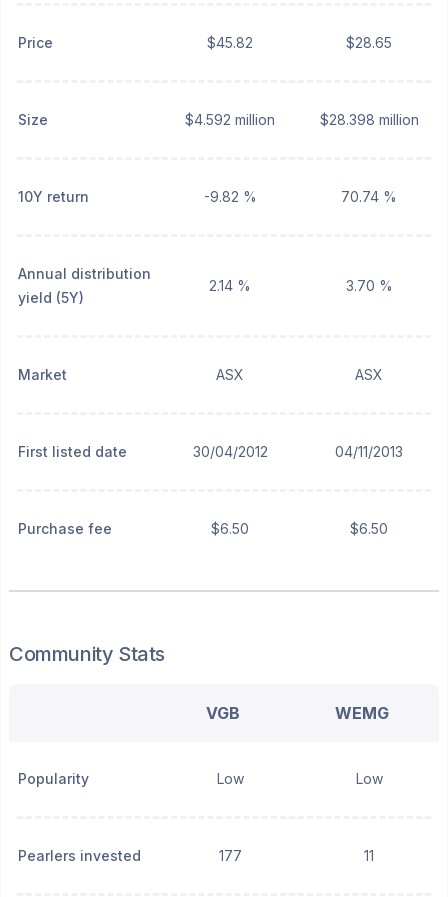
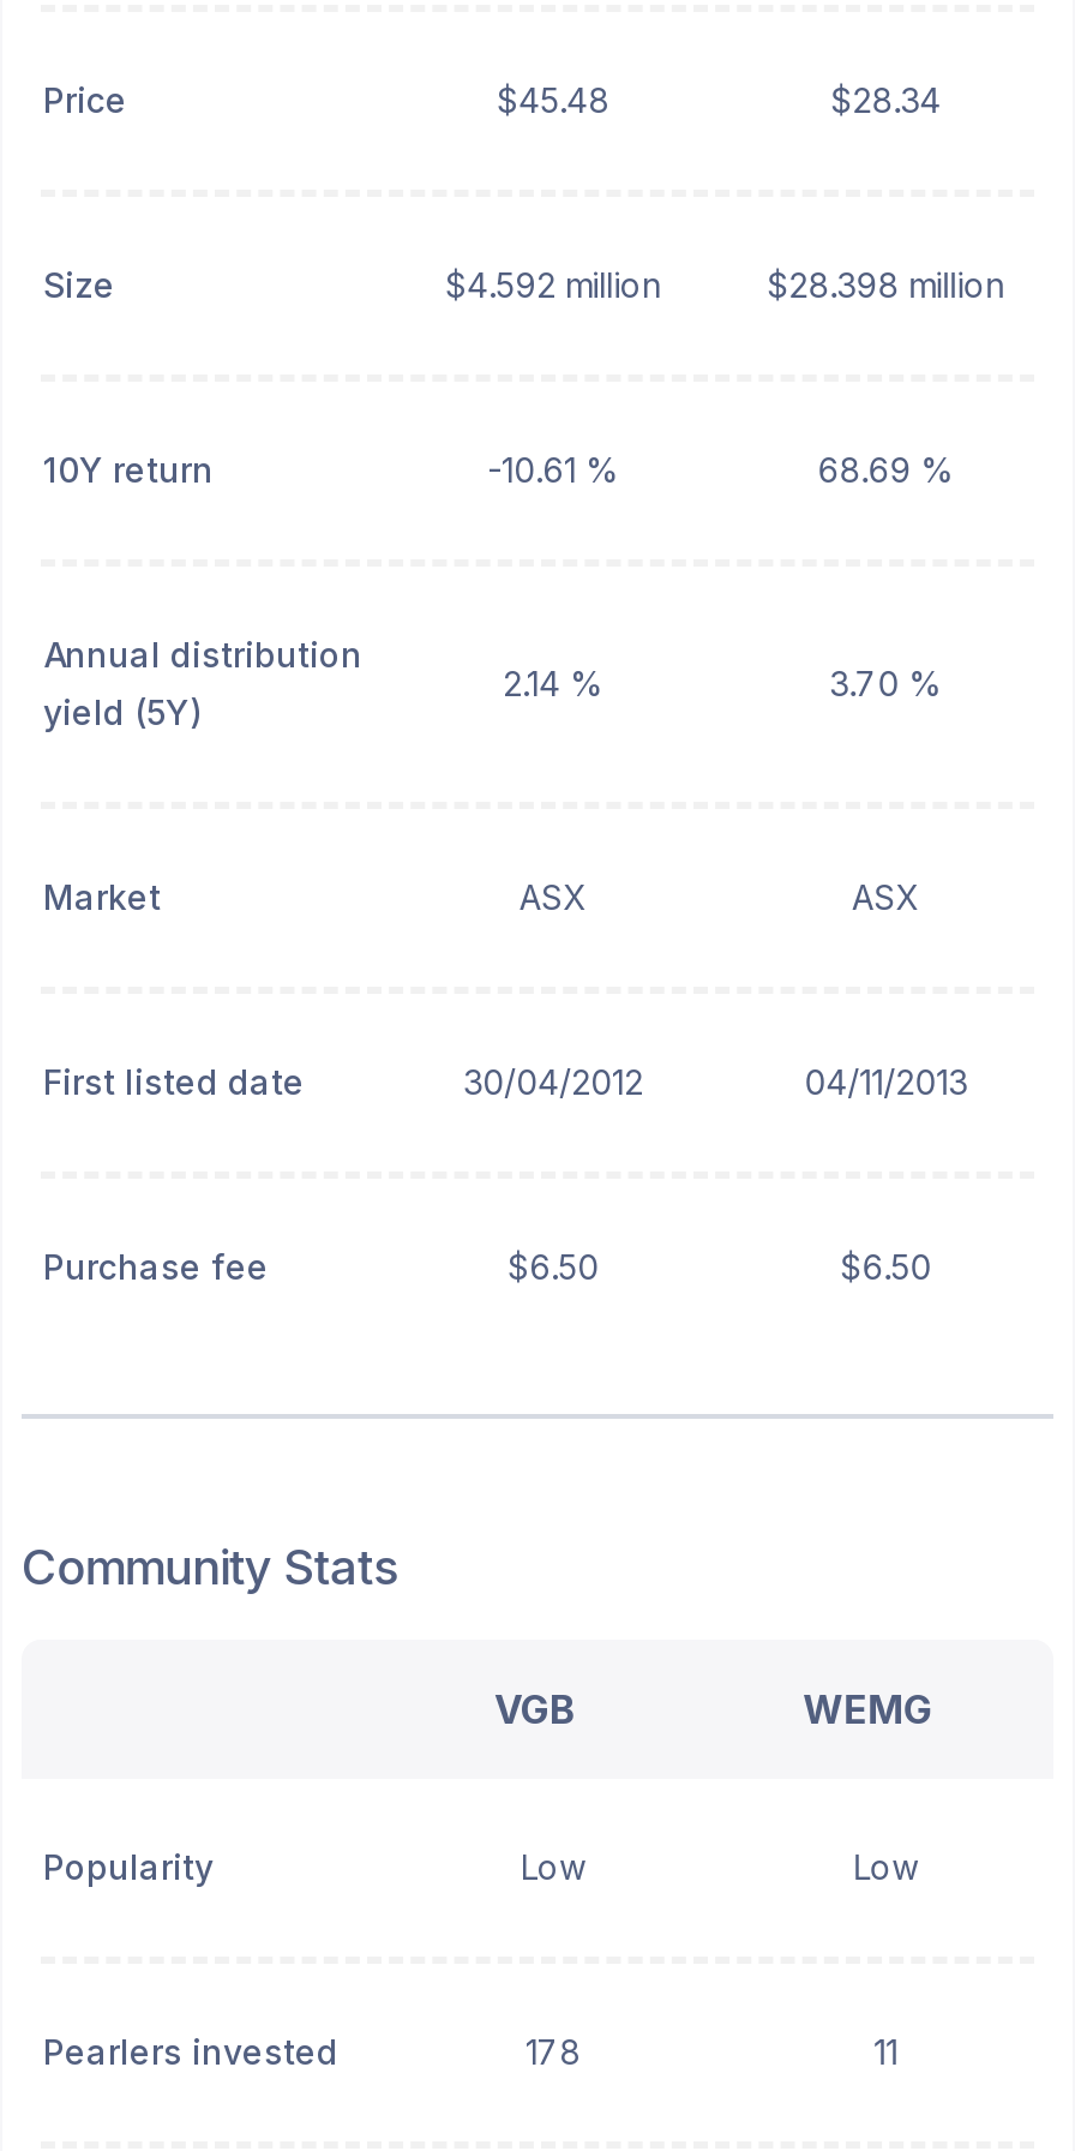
[207,34,253,51] $45.82 -> [497,79,609,120] $45.48
[346,34,392,51] $28.65 -> [831,79,941,120] $28.34
[204,188,257,205] -9.82 % -> [487,449,619,490] -10.61 %
[341,188,397,205] 70.74 % -> [818,449,954,490] 68.69 %
[219,847,242,864] 177 -> [526,2031,581,2072] 178

